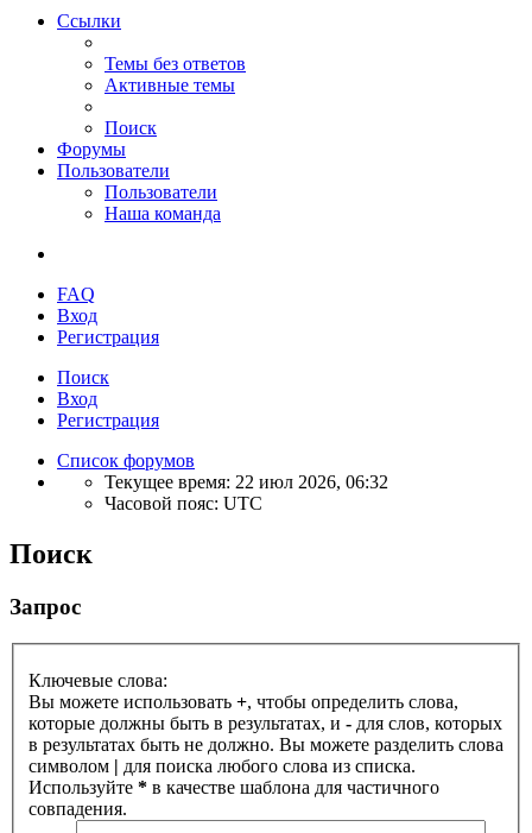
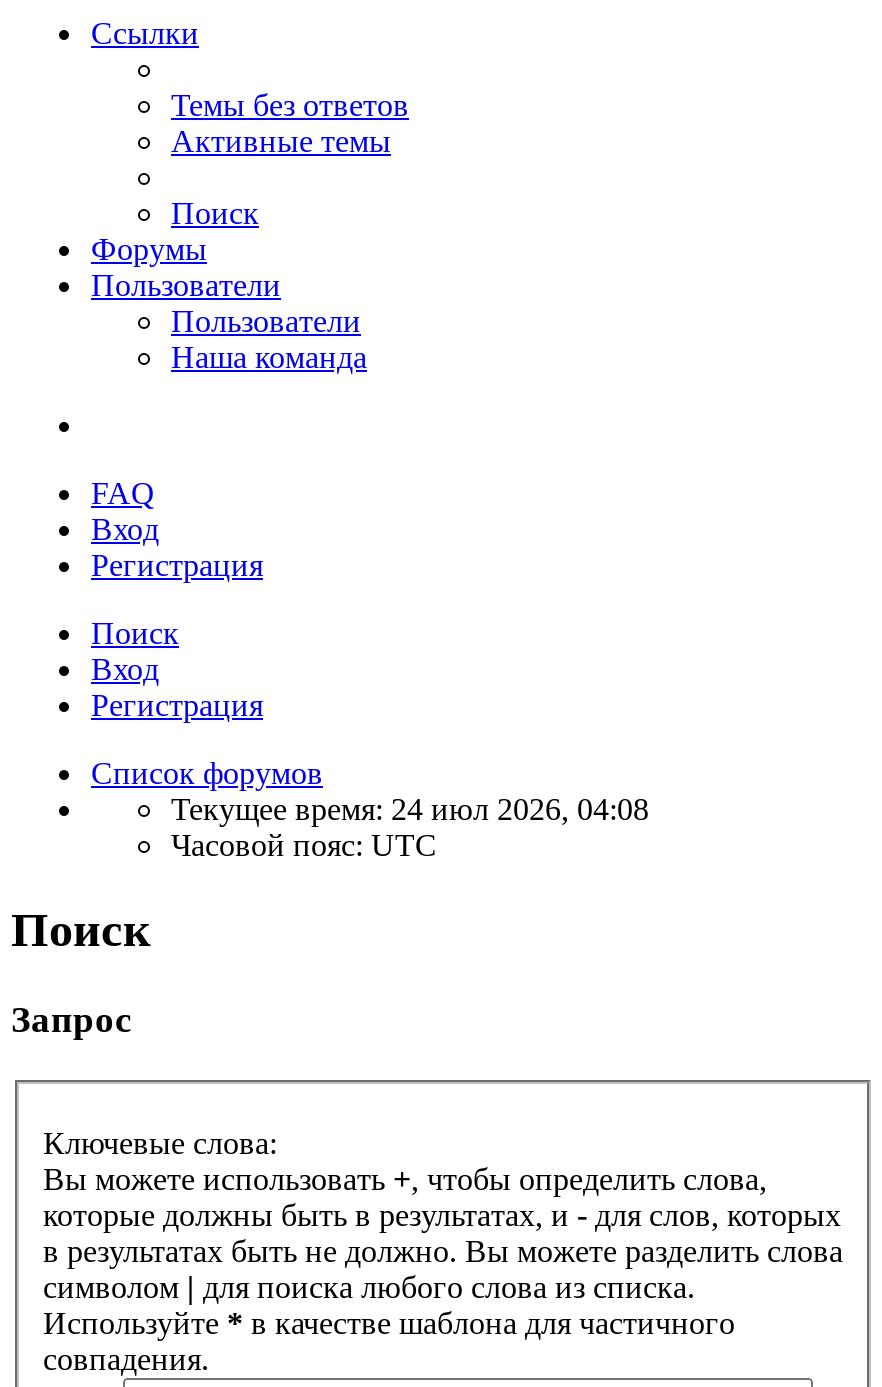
[104,472,388,492] Текущее время: 22 июл 2026, 06:32 -> [171,792,649,826] Текущее время: 24 июл 2026, 04:08

